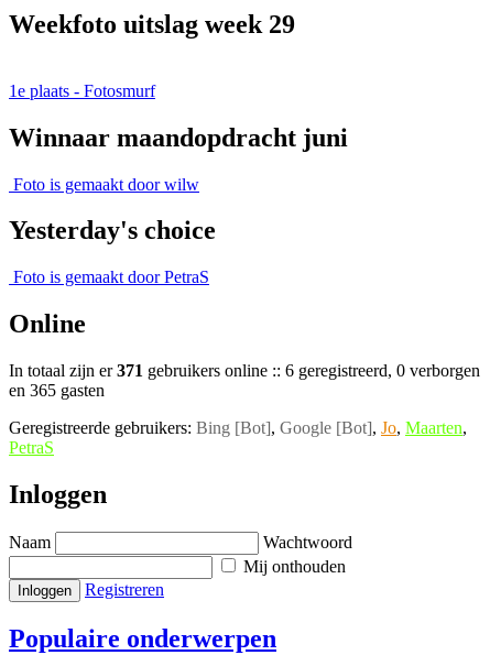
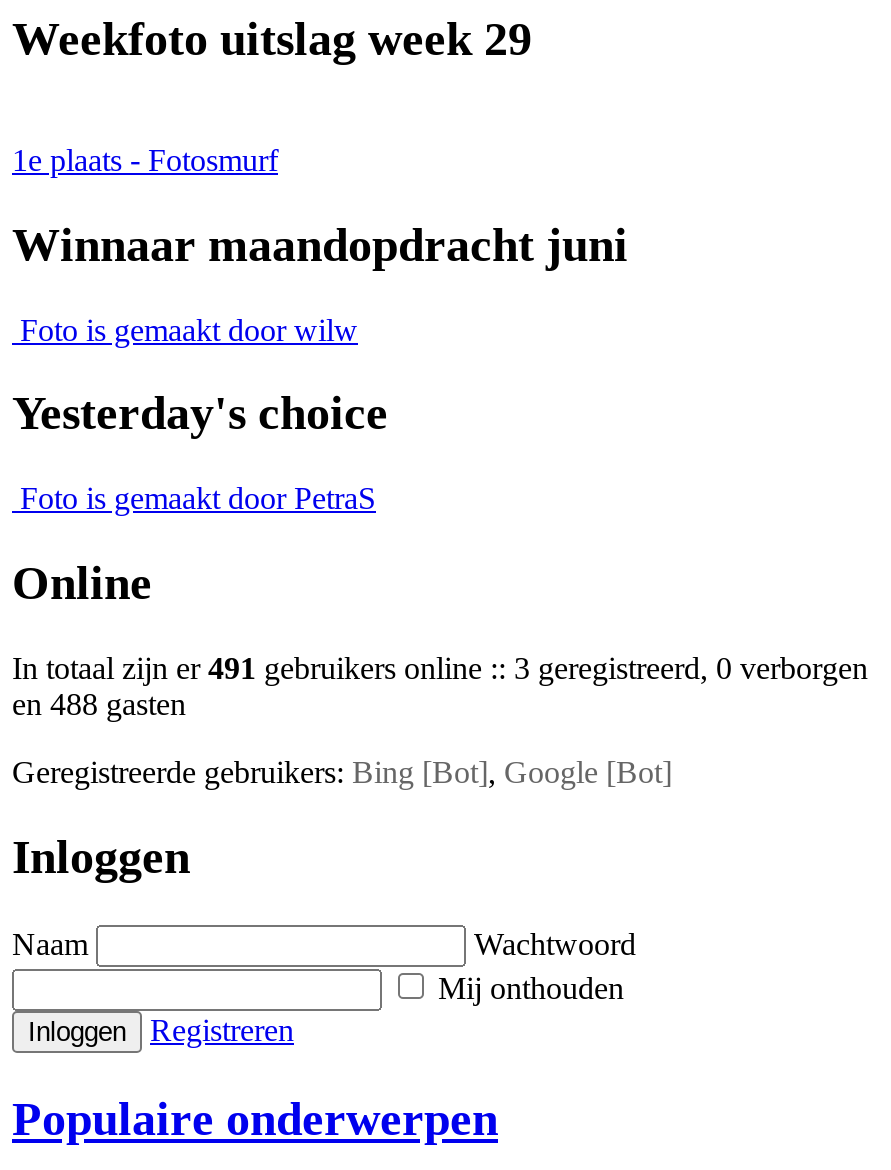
[9,361,480,400] In totaal zijn er 371 gebruikers online :: 6 geregistreerd, 0 verborgen | en 365 gasten -> [12,651,868,721] In totaal zijn er 491 gebruikers online :: 3 geregistreerd, 0 verborgen | en 488 gasten
[9,418,467,457] Geregistreerde gebruikers: Bing [Bot], Google [Bot], Jo, Maarten, | PetraS -> [12,755,672,789] Geregistreerde gebruikers: Bing [Bot], Google [Bot]

